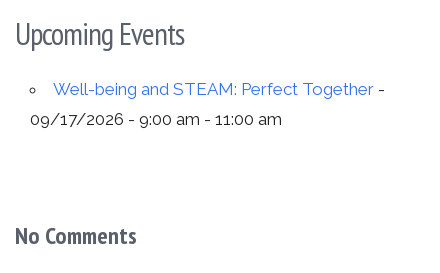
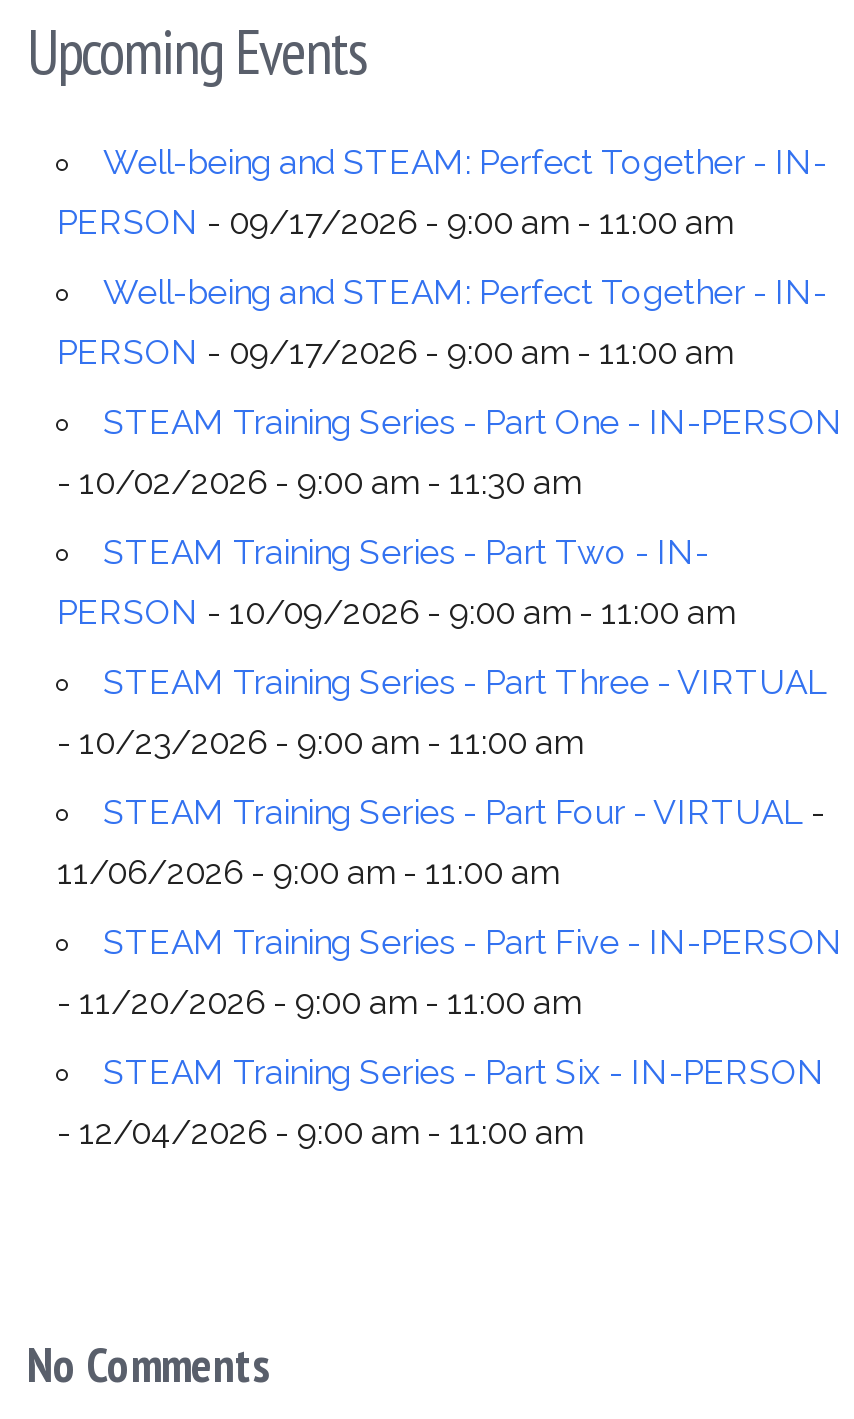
[30,79,385,129] Well-being and STEAM: Perfect Together - | 09/17/2026 - 9:00 am - 11:00 am -> [57,142,843,1152] Well-being and STEAM: Perfect Together - IN- | PERSON - 09/17/2026 - 9:00 am - 11:00 am | Well-being and STEAM: Perfect Together - IN- | PERSON - 09/17/2026 - 9:00 am - 11:00 am | STEAM Training Series - Part One - IN-PERSON | - 10/02/2026 - 9:00 am - 11:30 am | STEAM Training Series - Part Two - IN- | PERSON - 10/09/2026 - 9:00 am - 11:00 am | STEAM Training Series - Part Three - VIRTUAL | - 10/23/2026 - 9:00 am - 11:00 am | STEAM Training Series - Part Four - VIRTUAL - | 11/06/2026 - 9:00 am - 11:00 am | STEAM Training Series - Part Five - IN-PERSON | - 11/20/2026 - 9:00 am - 11:00 am | STEAM Training Series - Part Six - IN-PERSON | - 12/04/2026 - 9:00 am - 11:00 am

